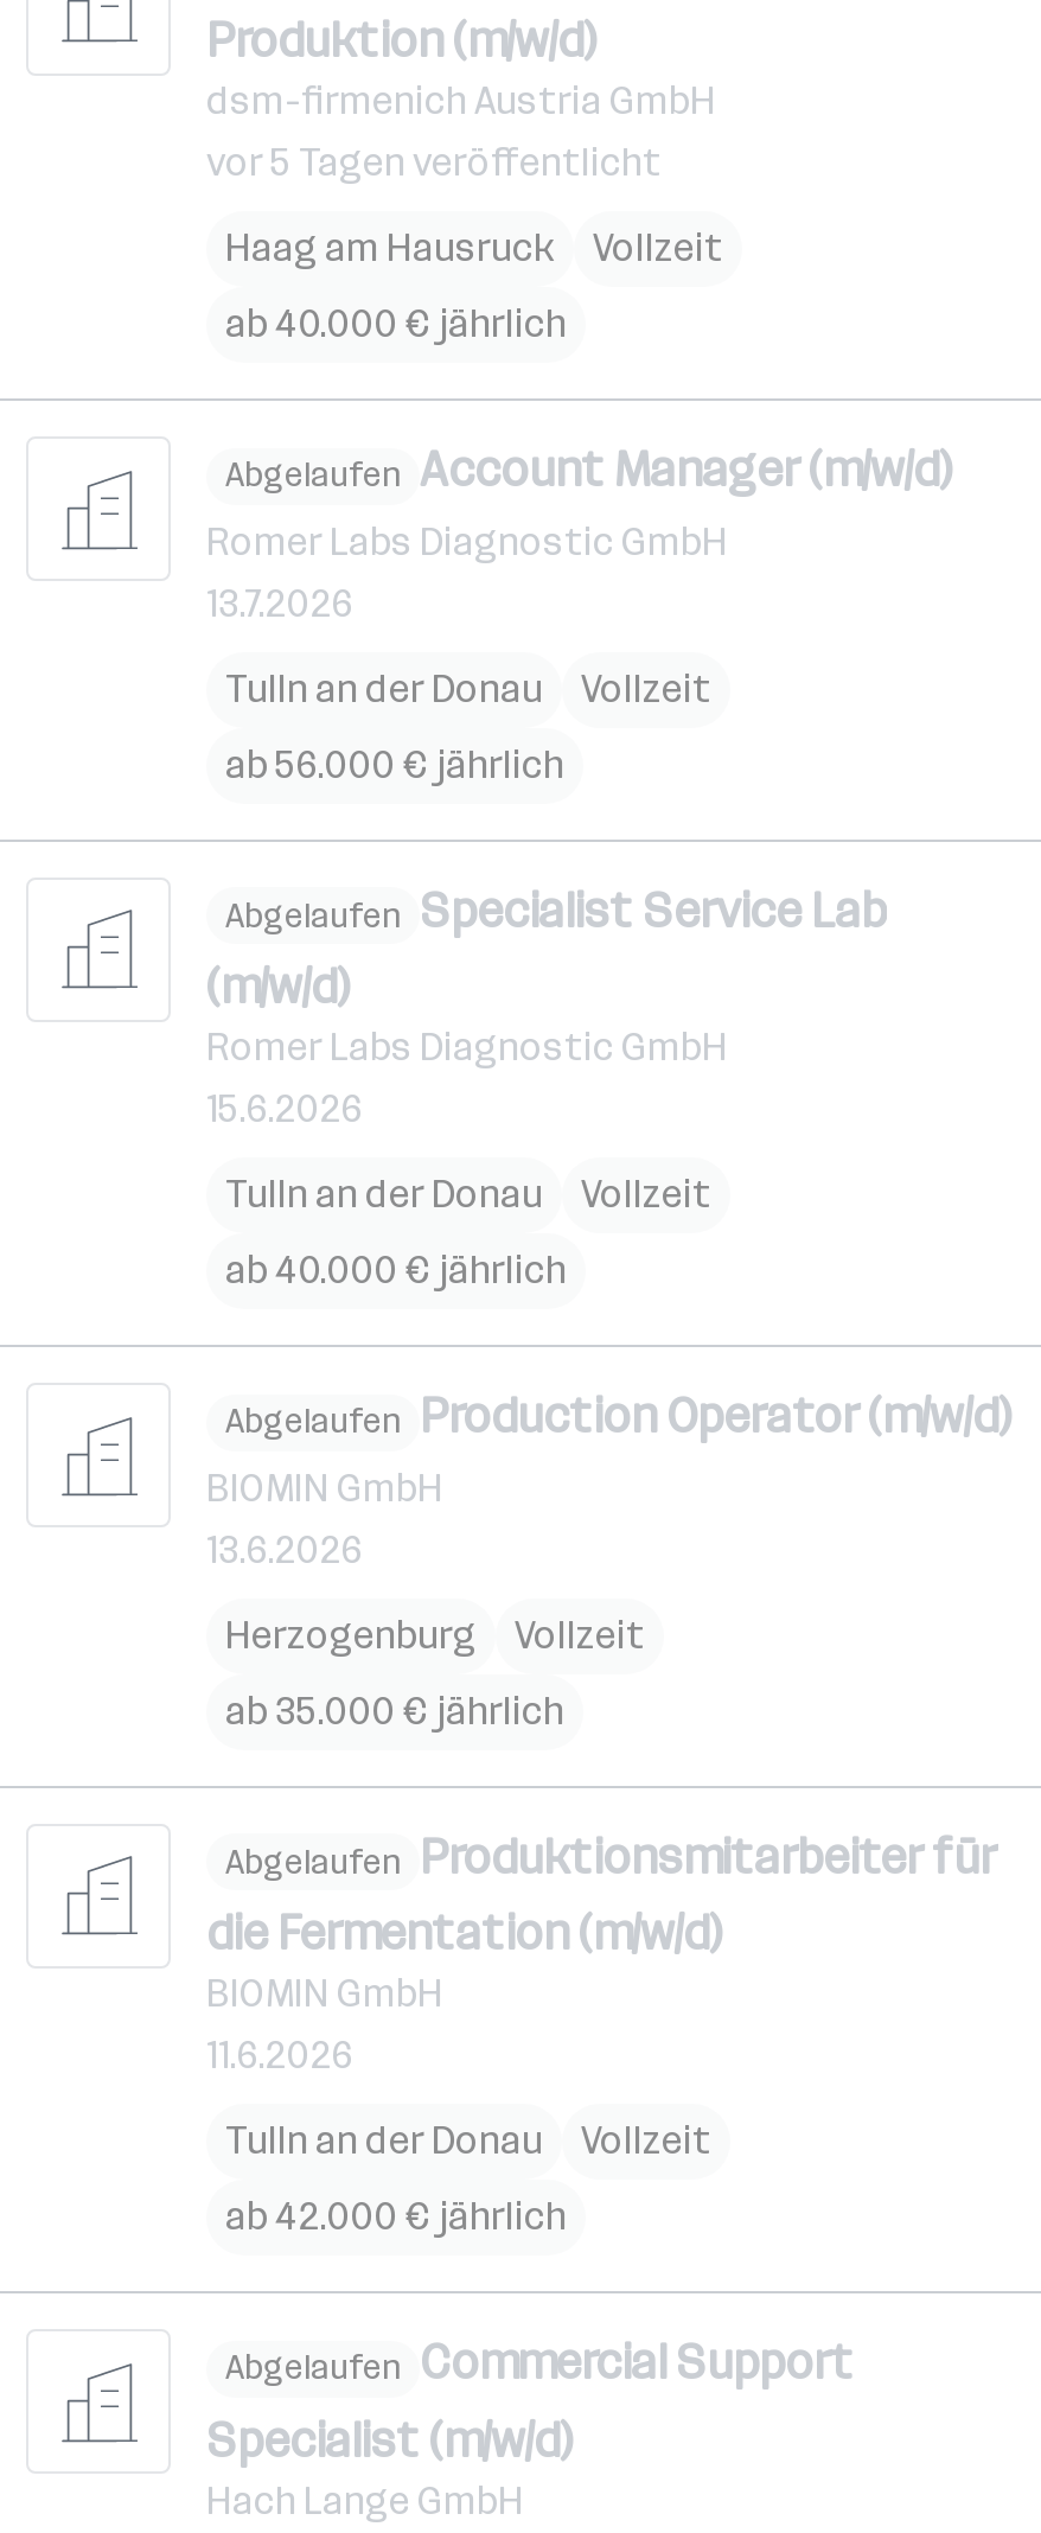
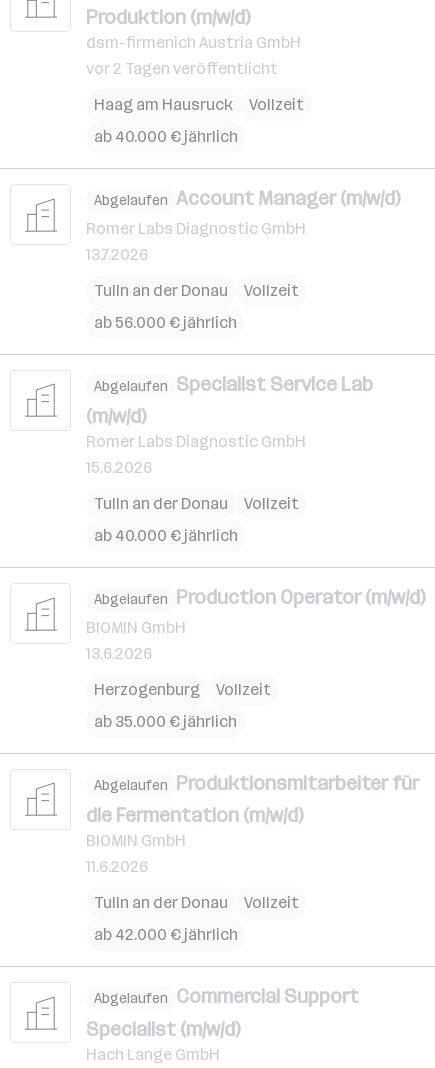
[206,140,662,185] vor 5 Tagen veröffentlicht -> [86,59,278,78] vor 2 Tagen veröffentlicht

